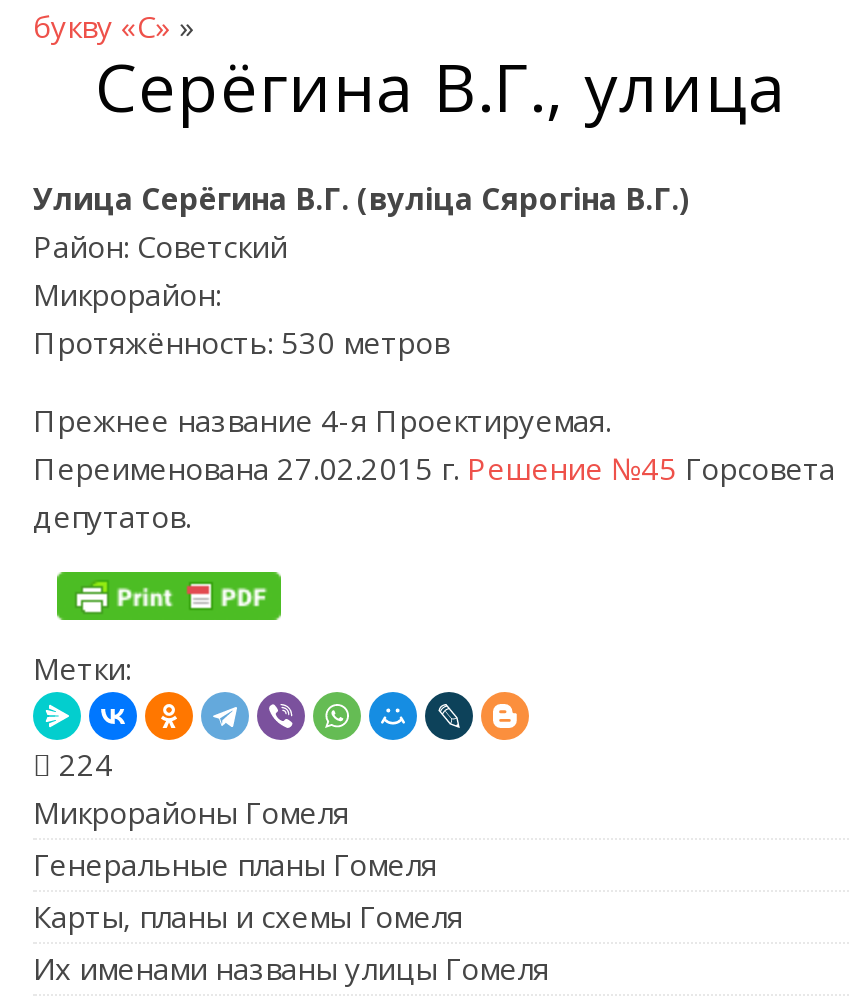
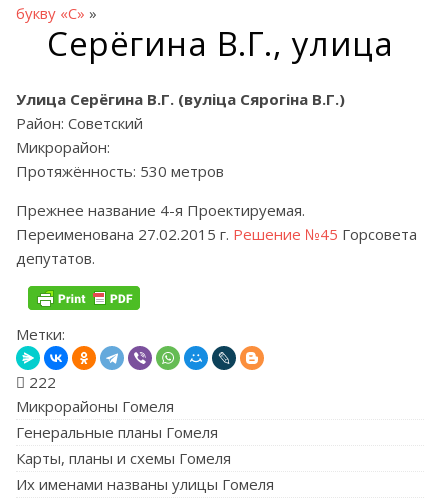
[51,744,113,784] 224 -> [25,372,56,392] 222

